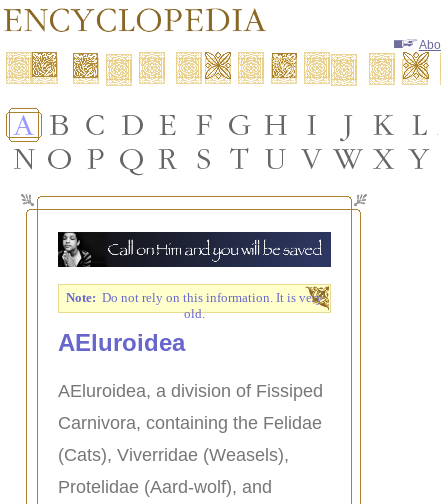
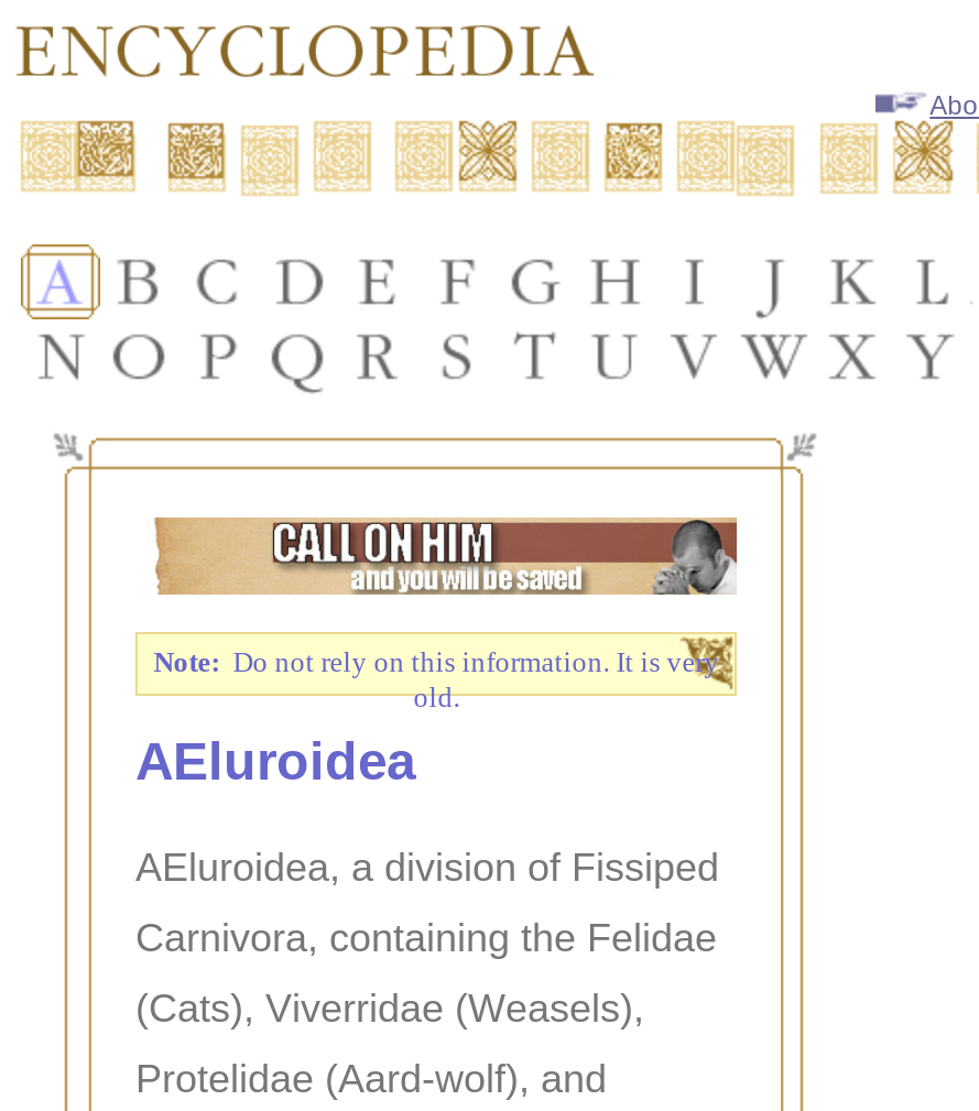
[57,231,332,268] [image] -> [135,515,739,597] [image]

